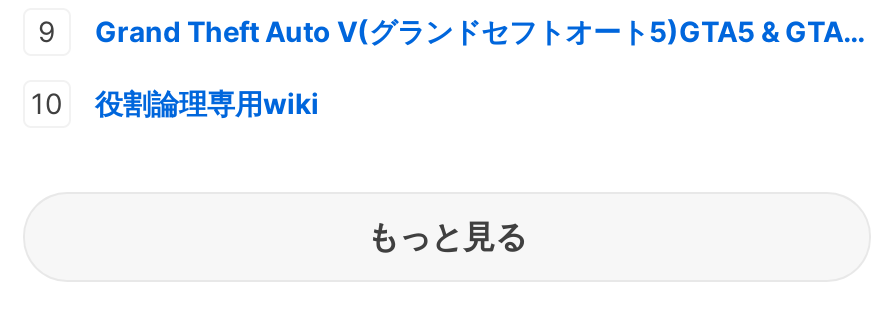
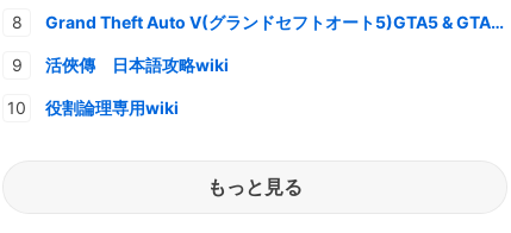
none -> [45,54,229,74] 活俠傳 日本語攻略wiki

